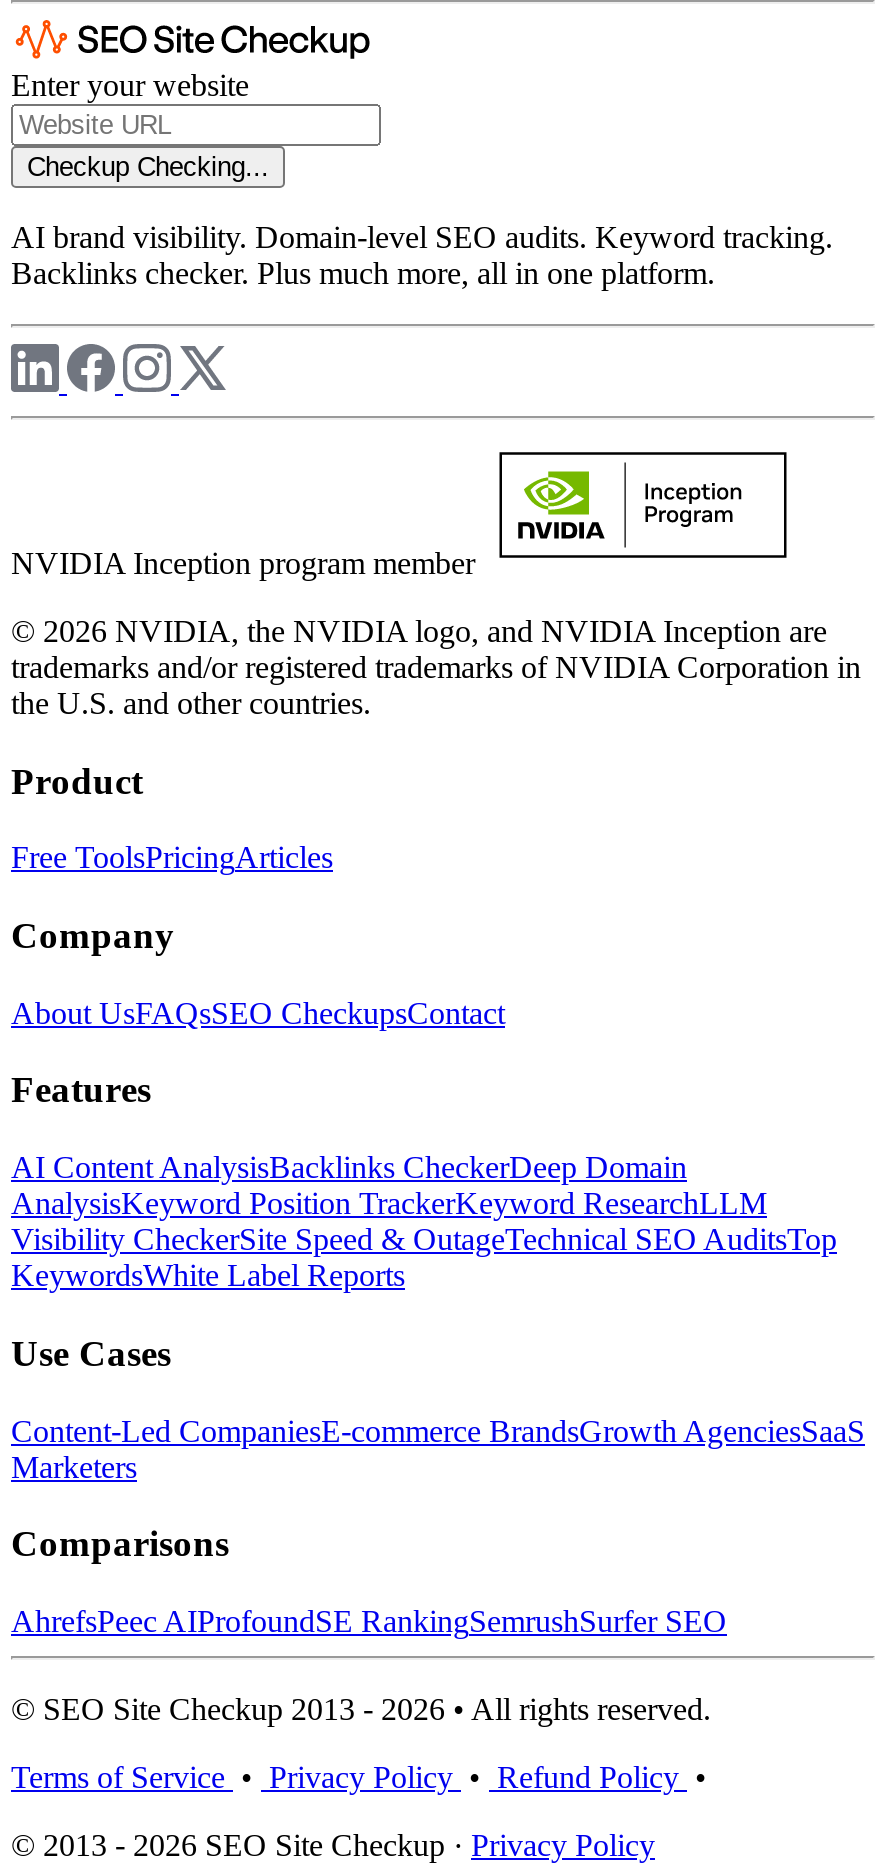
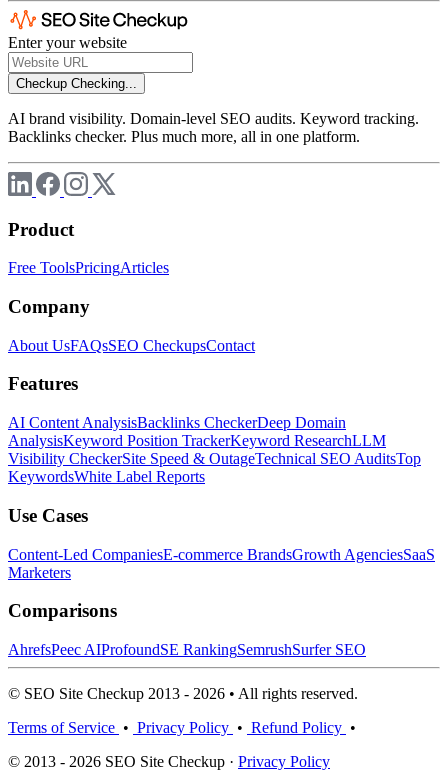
[11,450,861,720] [image] | NVIDIA Inception program member | © 2026 NVIDIA, the NVIDIA logo, and NVIDIA Inception are | trademarks and/or registered trademarks of NVIDIA Corporation in | the U.S. and other countries. -> none

